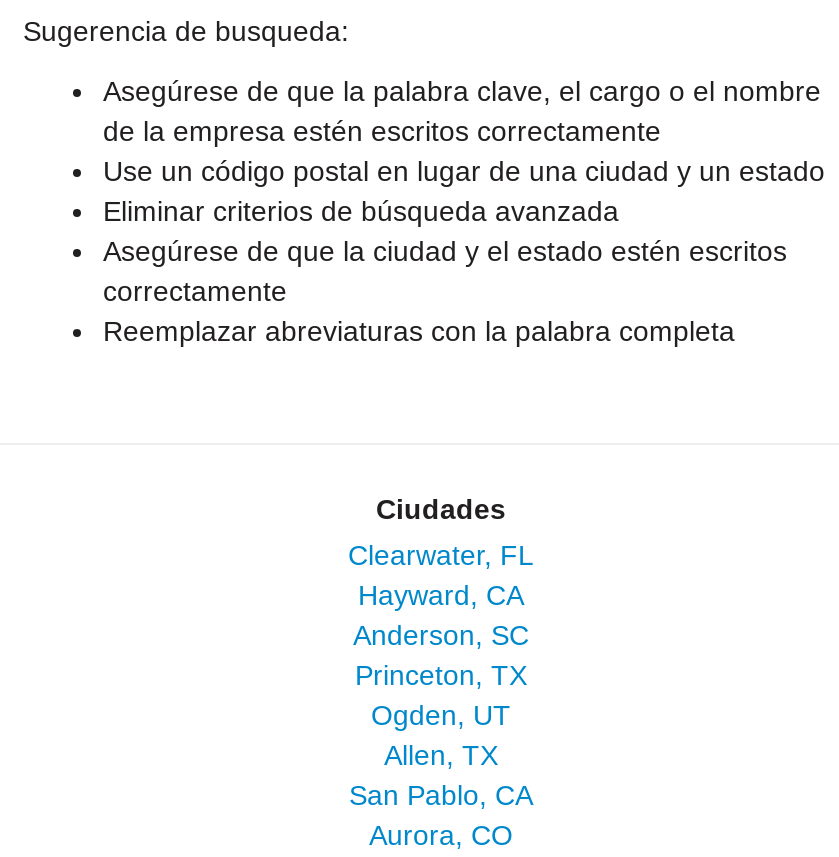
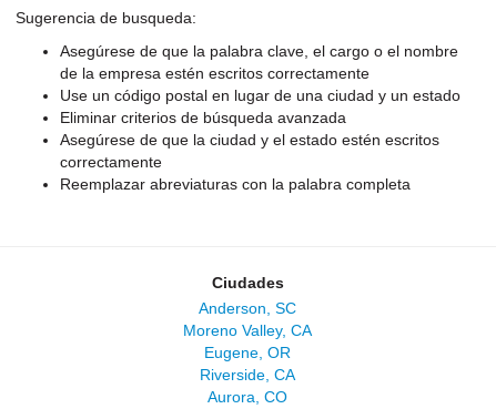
[348,539,534,611] Clearwater, FL | Hayward, CA -> none
[349,659,533,811] Princeton, TX | Ogden, UT | Allen, TX | San Pablo, CA -> [183,321,312,384] Moreno Valley, CA | Eugene, OR | Riverside, CA

